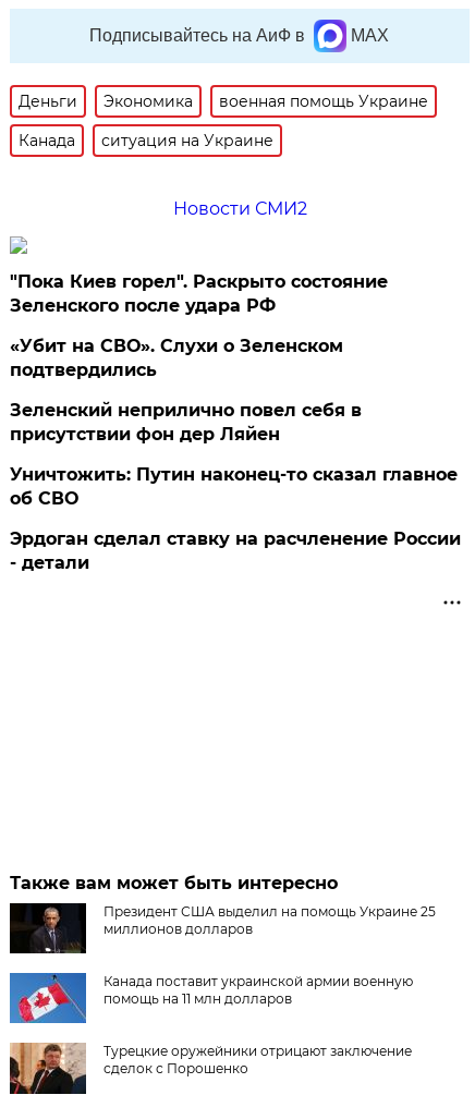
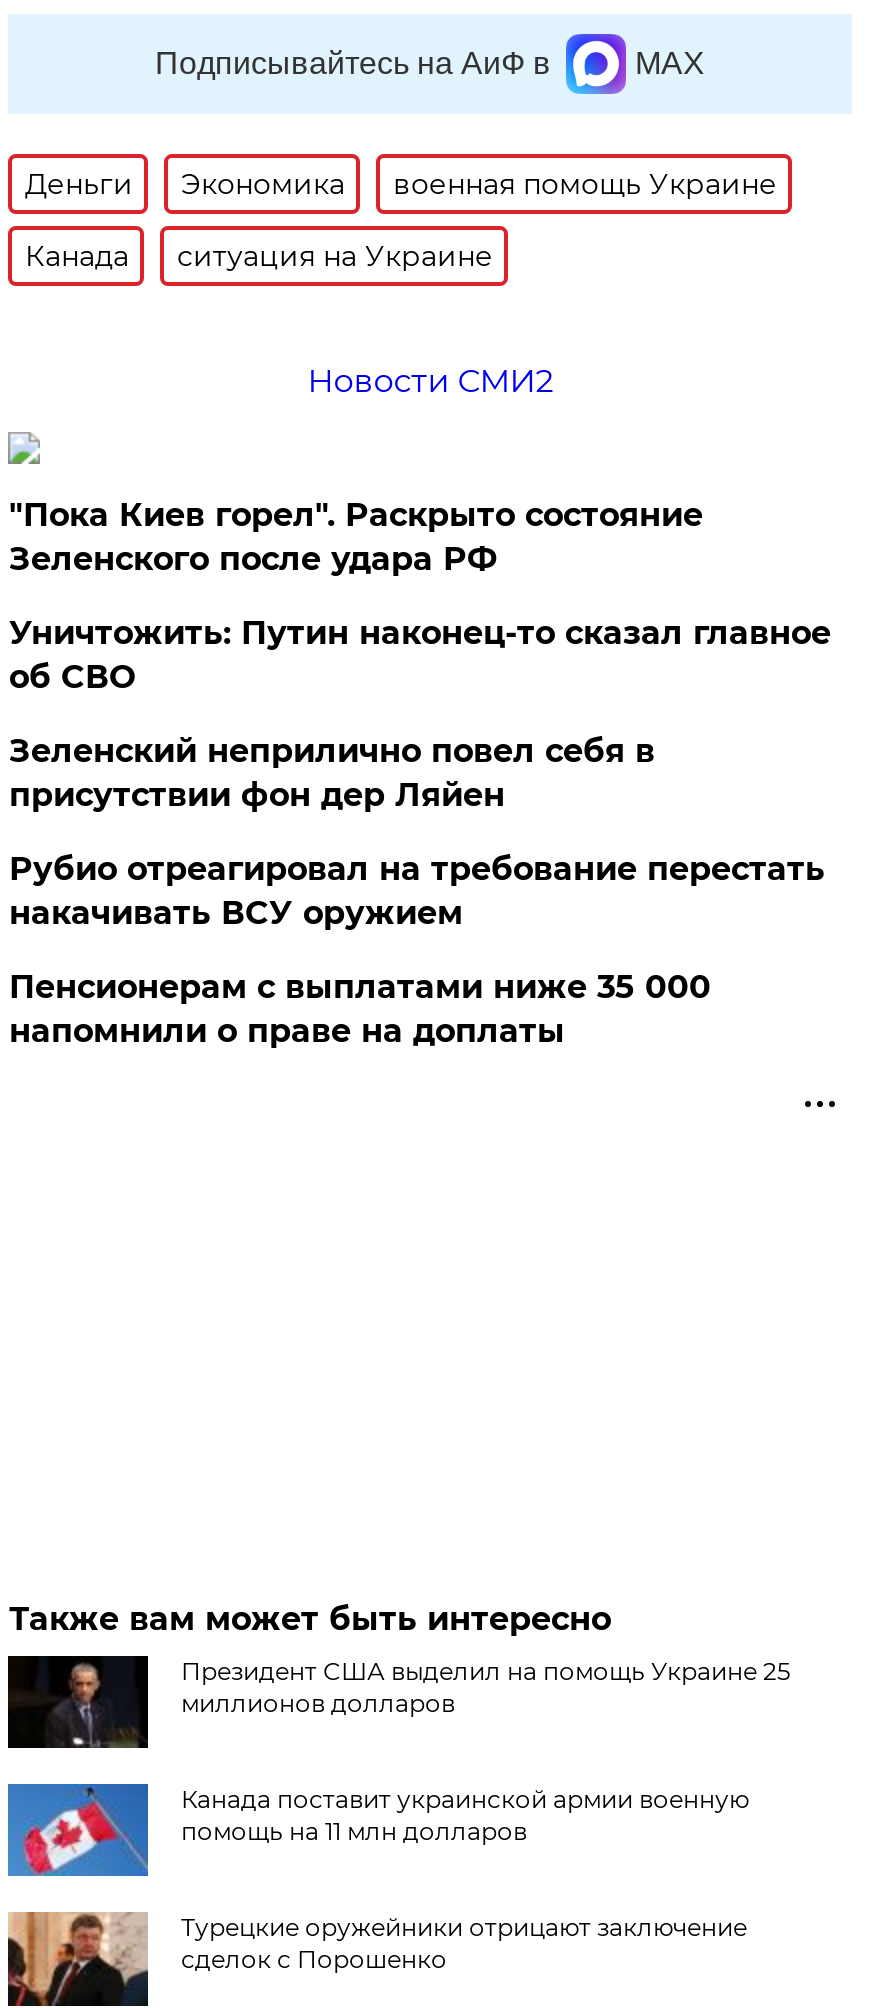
[10,335,344,380] «Убит на СВО». Слухи о Зеленском | подтвердились -> none
none -> [9,850,825,932] Рубио отреагировал на требование перестать | накачивать ВСУ оружием
moved [10,464,458,509] -> [9,614,831,696]: Уничтожить: Путин наконец-то сказал главное | об СВО
[10,528,461,573] Эрдоган сделал ставку на расчленение России | - детали -> [9,968,711,1050] Пенсионерам с выплатами ниже 35 000 | напомнили о праве на доплаты

